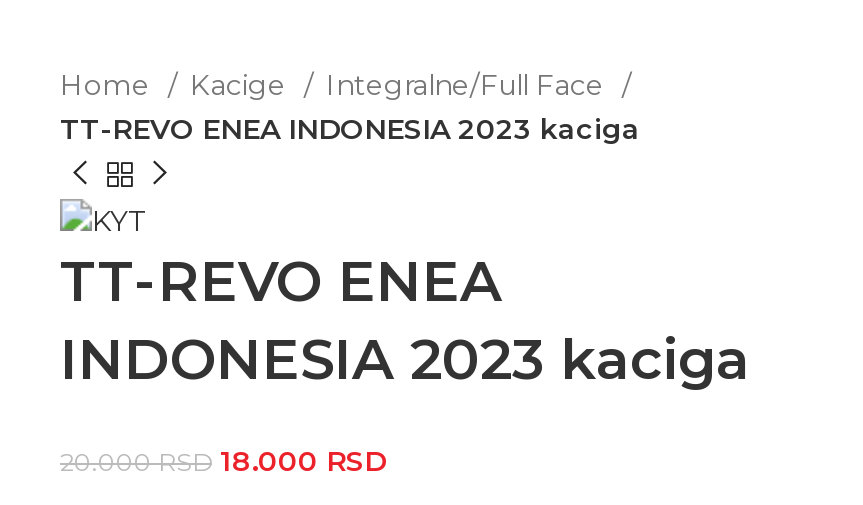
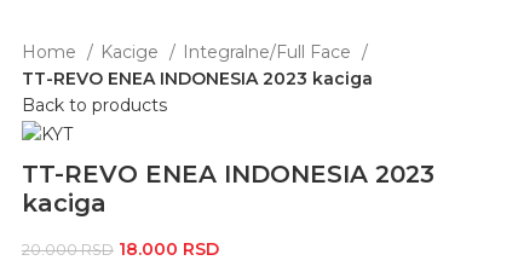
[60,246,750,392] TT-REVO ENEA | INDONESIA 2023 kaciga -> [22,95,434,217] Back to products | TT-REVO ENEA INDONESIA 2023 | kaciga

